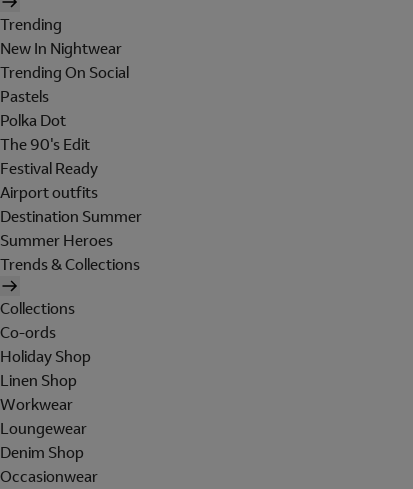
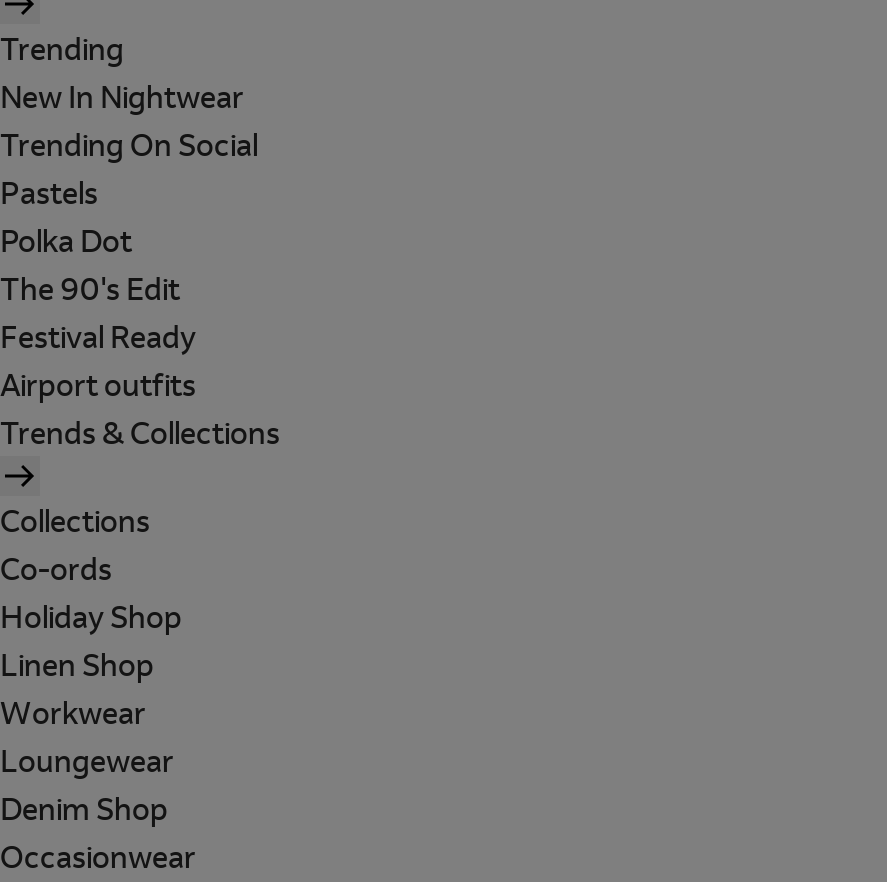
[0,206,142,250] Destination Summer | Summer Heroes -> none

